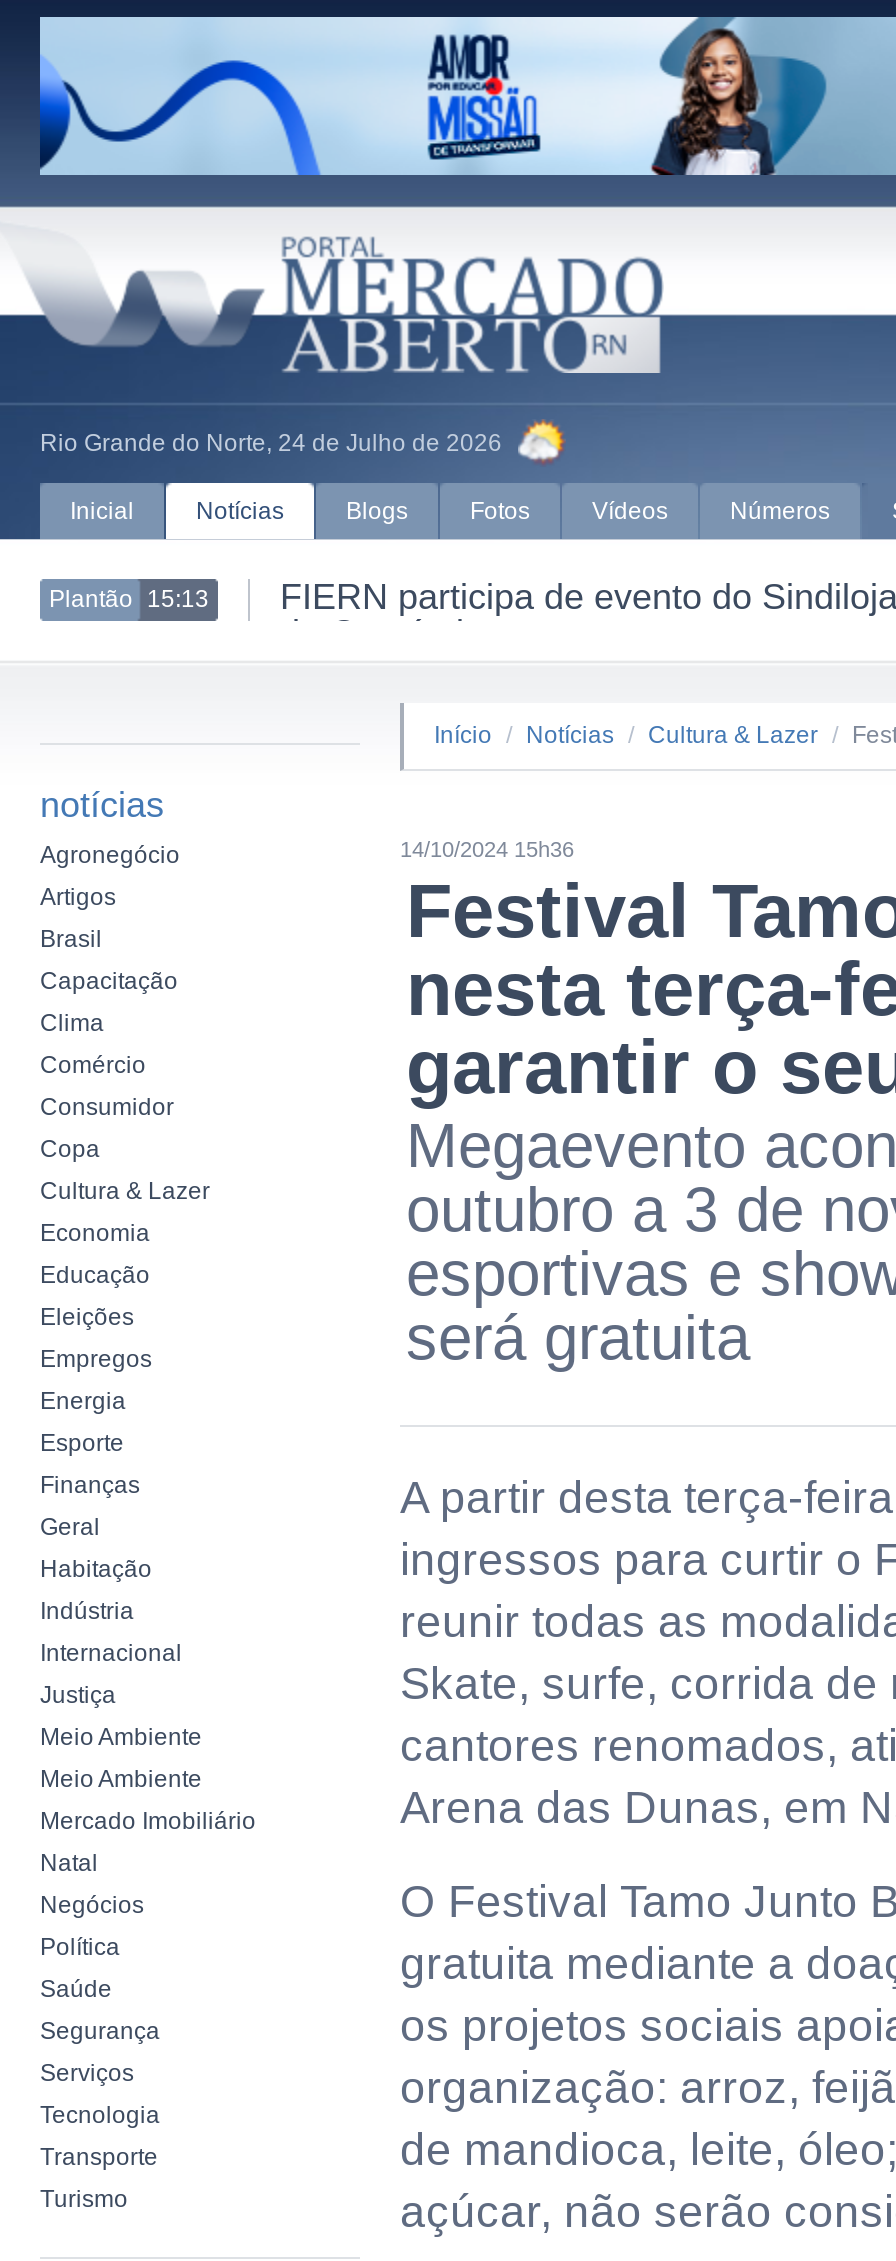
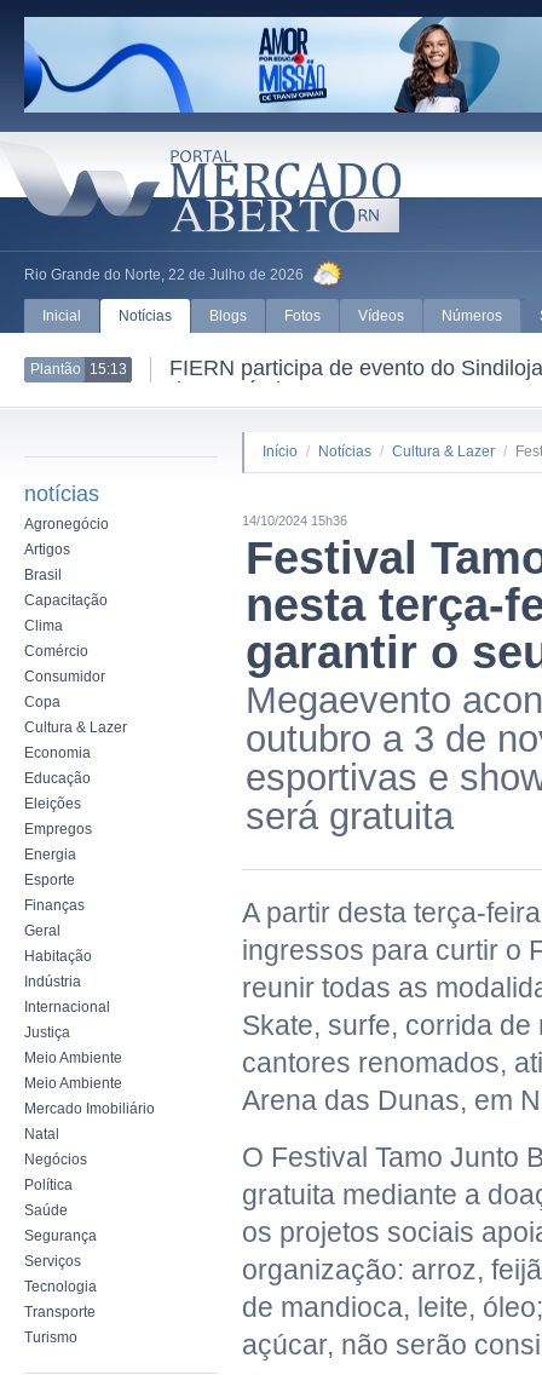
[40,429,502,457] Rio Grande do Norte, 24 de Julho de 2026 -> [24,266,304,283] Rio Grande do Norte, 22 de Julho de 2026

